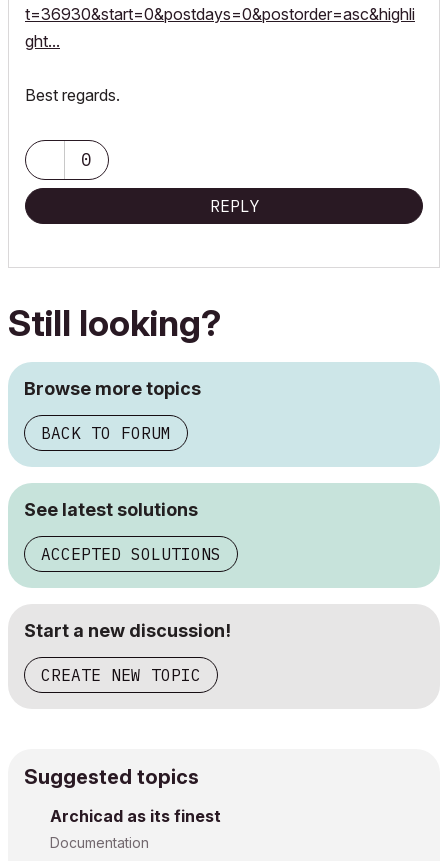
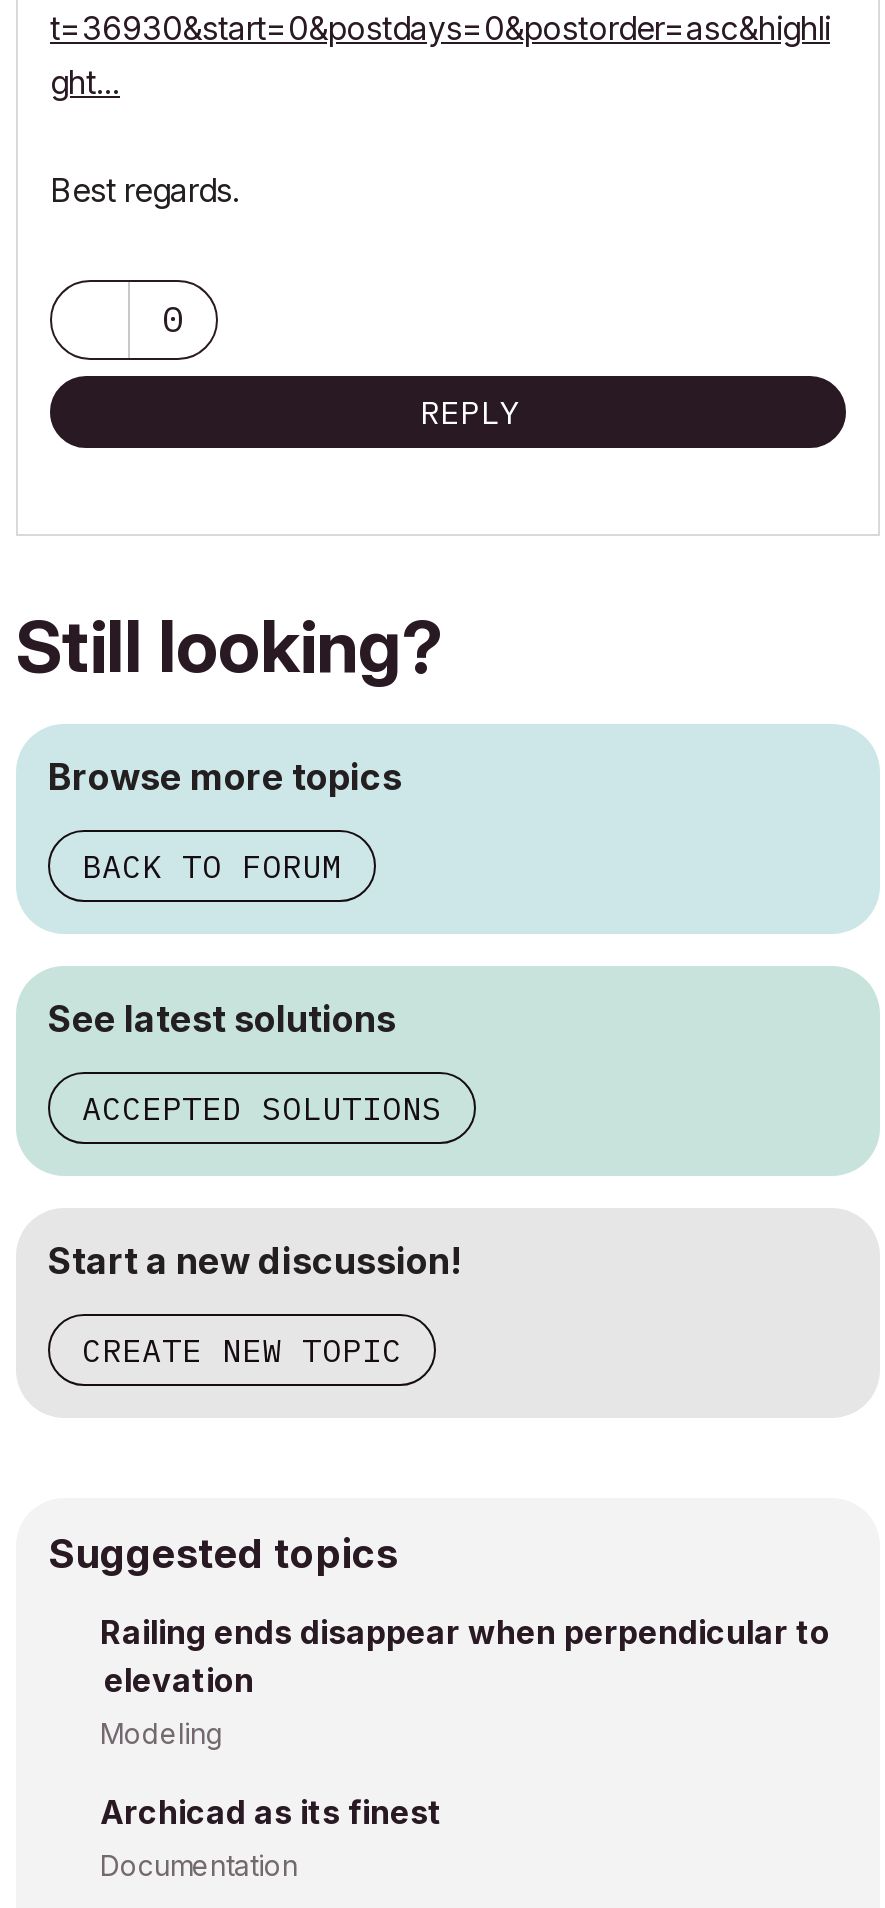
none -> [100,1611,830,1749] Railing ends disappear when perpendicular to | elevation | Modeling

